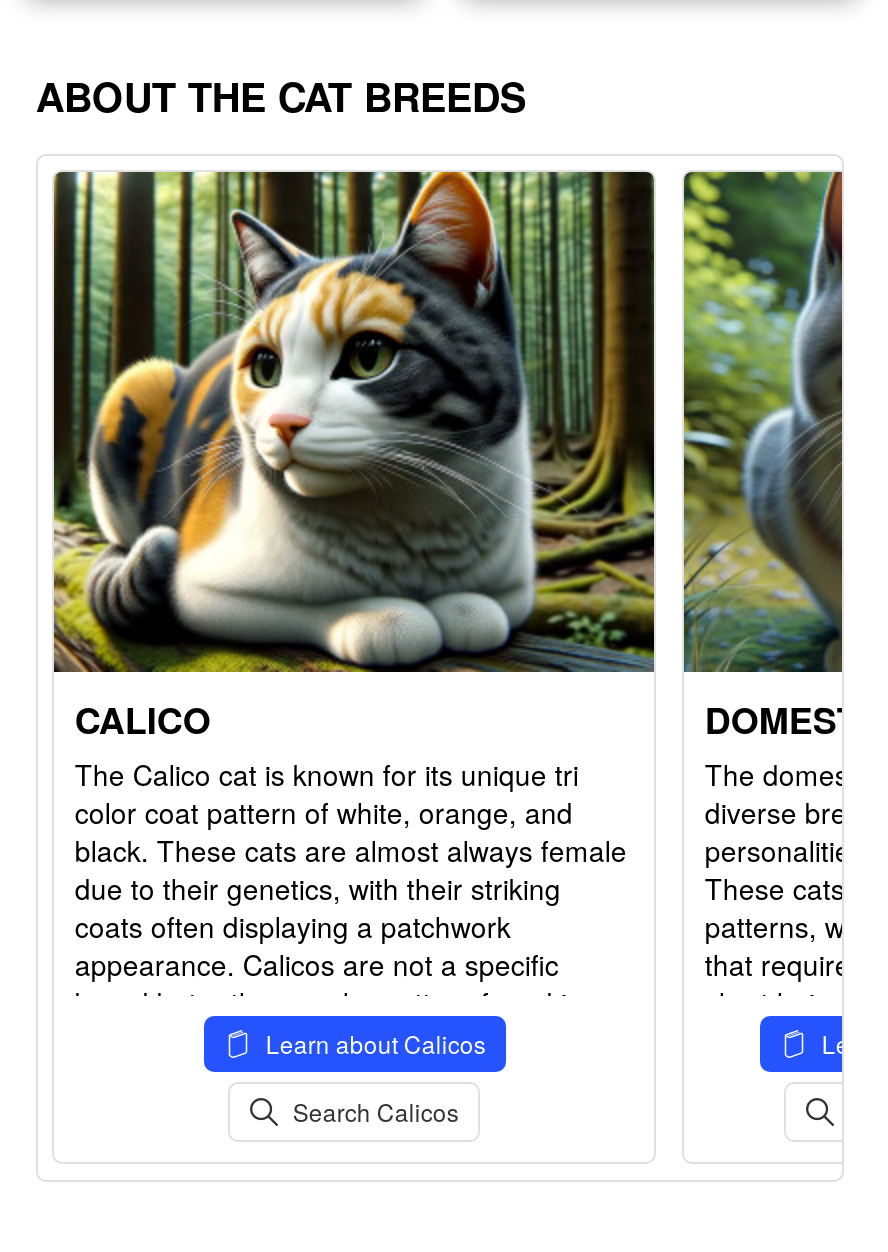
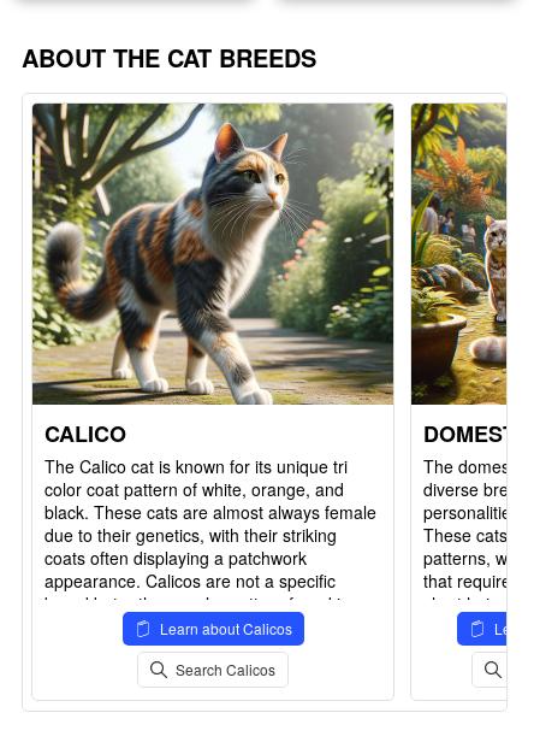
[52,170,656,674] [image] -> [31,102,394,406] [image]
[682,170,844,674] [image] -> [410,102,508,406] [image]

